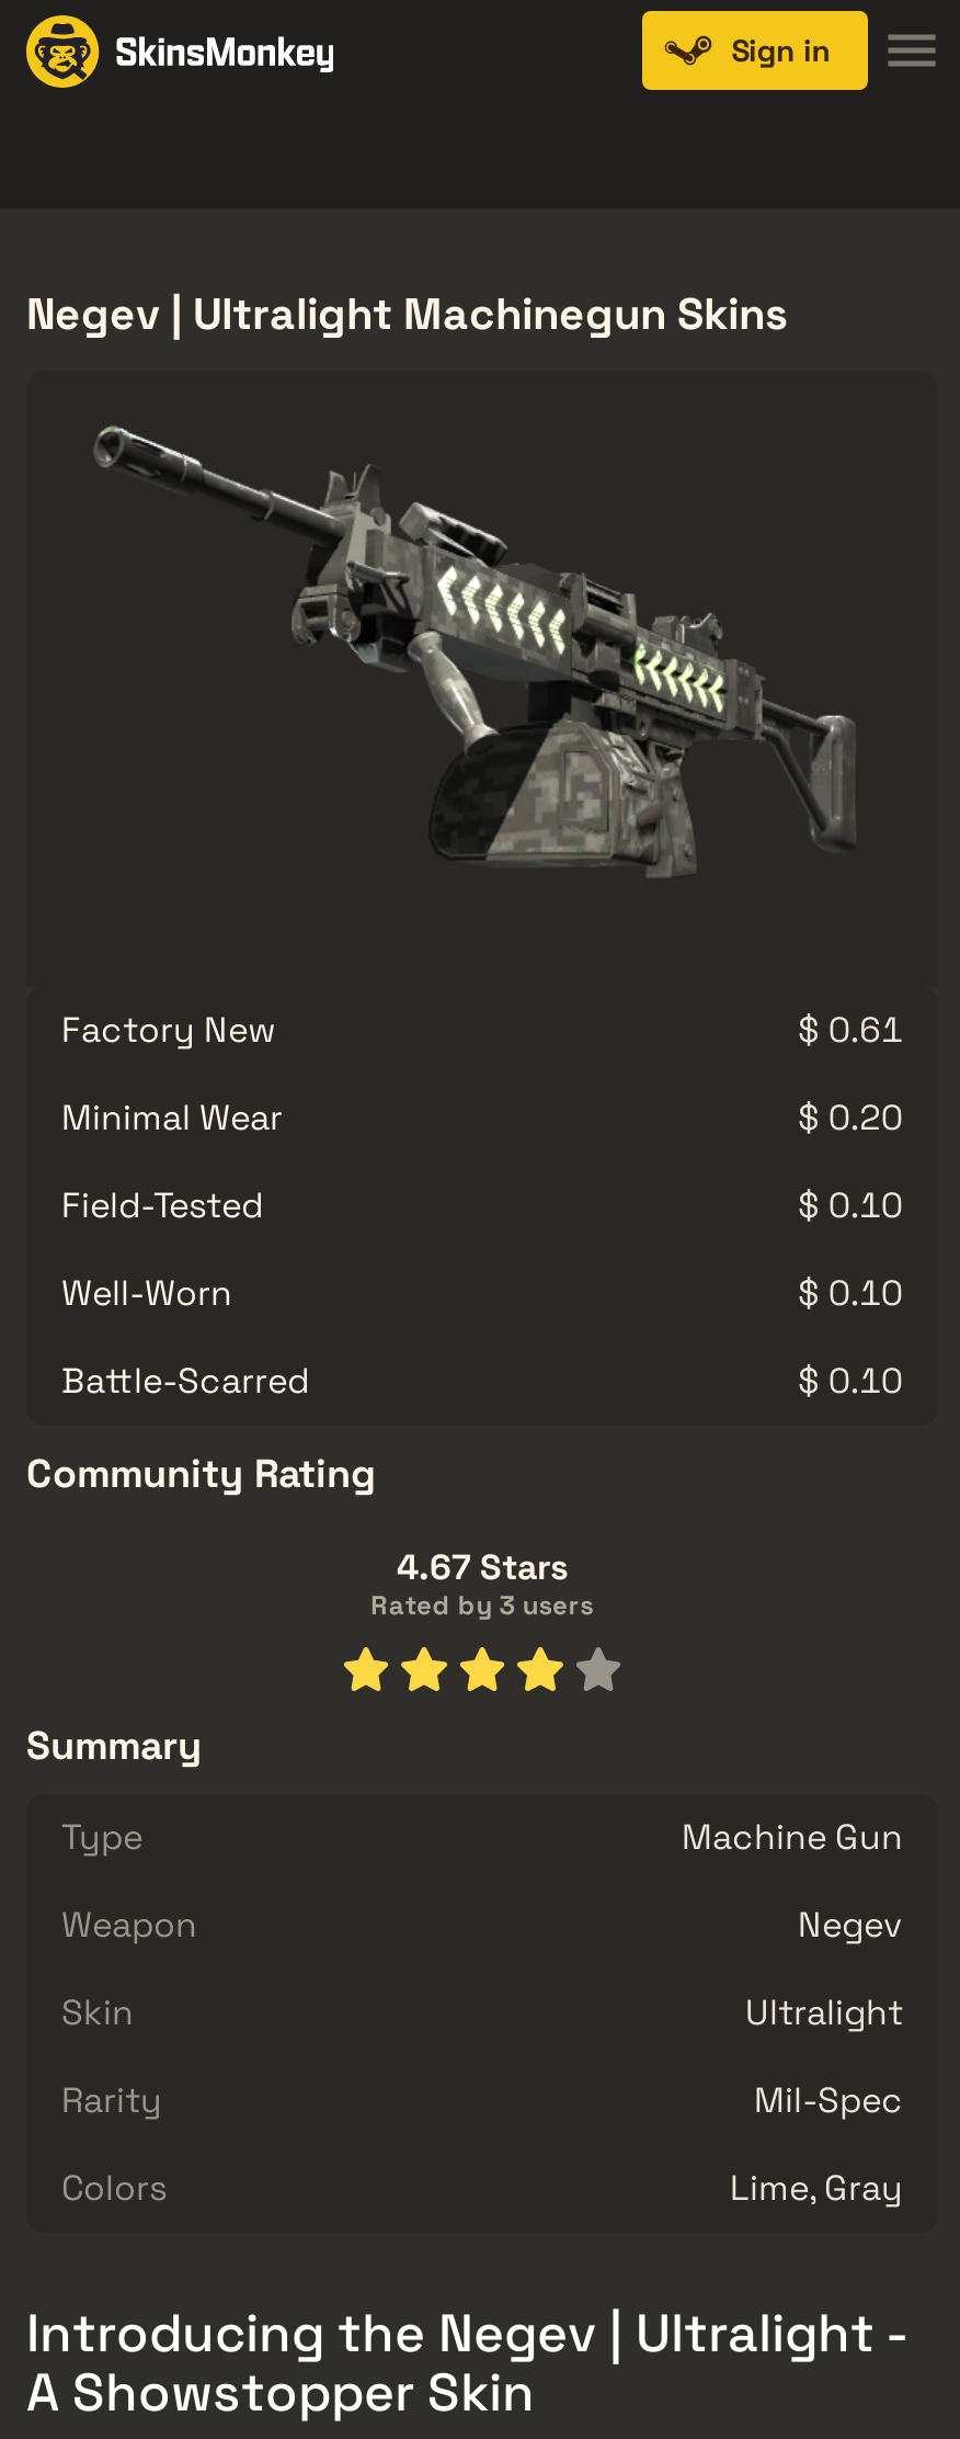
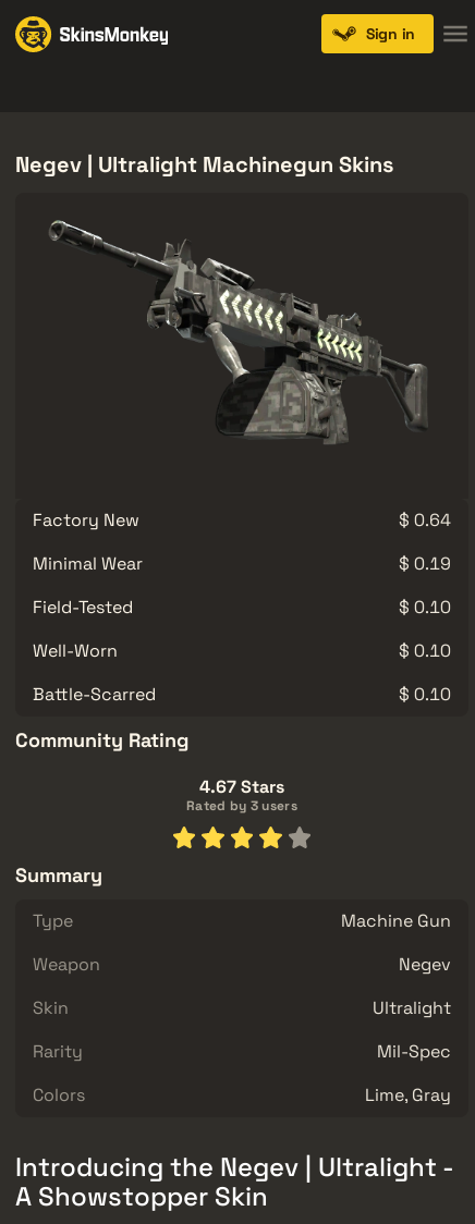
[798,1006,903,1052] $ 0.61 -> [399,508,451,531] $ 0.64
[798,1094,903,1140] $ 0.20 -> [399,552,451,575] $ 0.19

